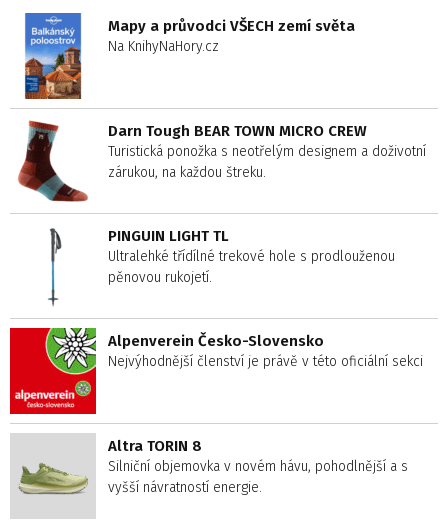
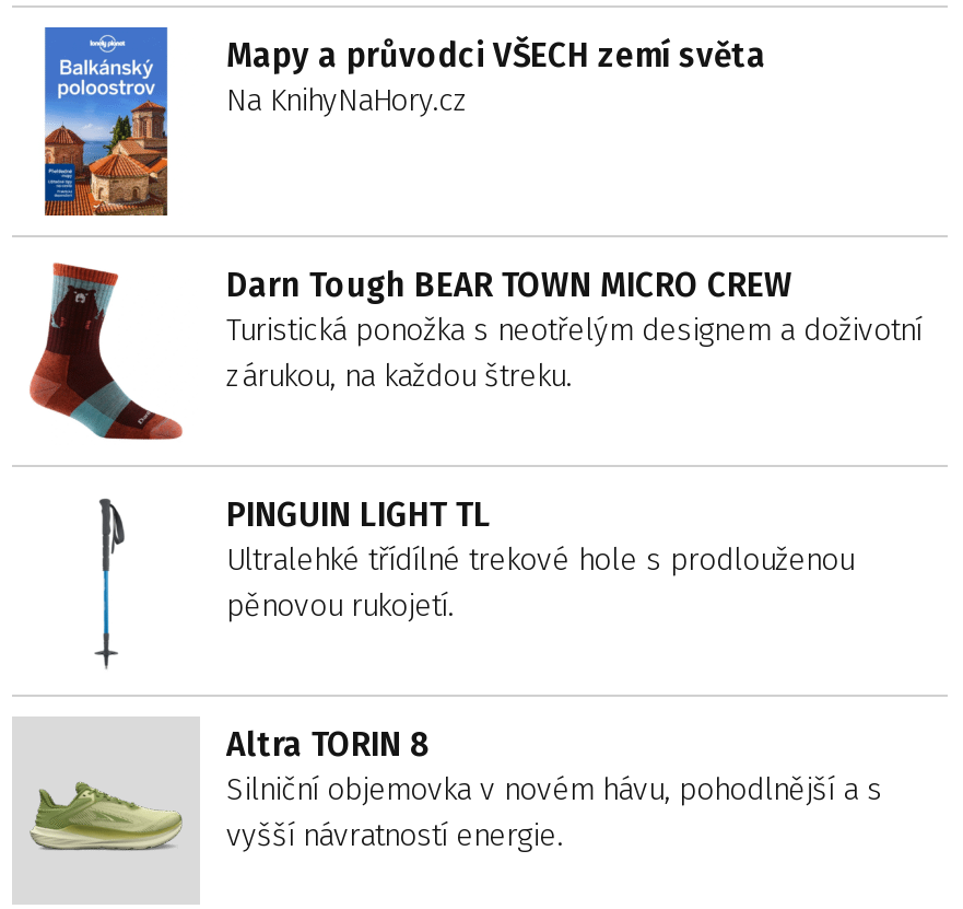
[9,327,423,415] [image] | Alpenverein Česko-Slovensko | Nejvýhodnější členství je právě v této oficiální sekci -> none

